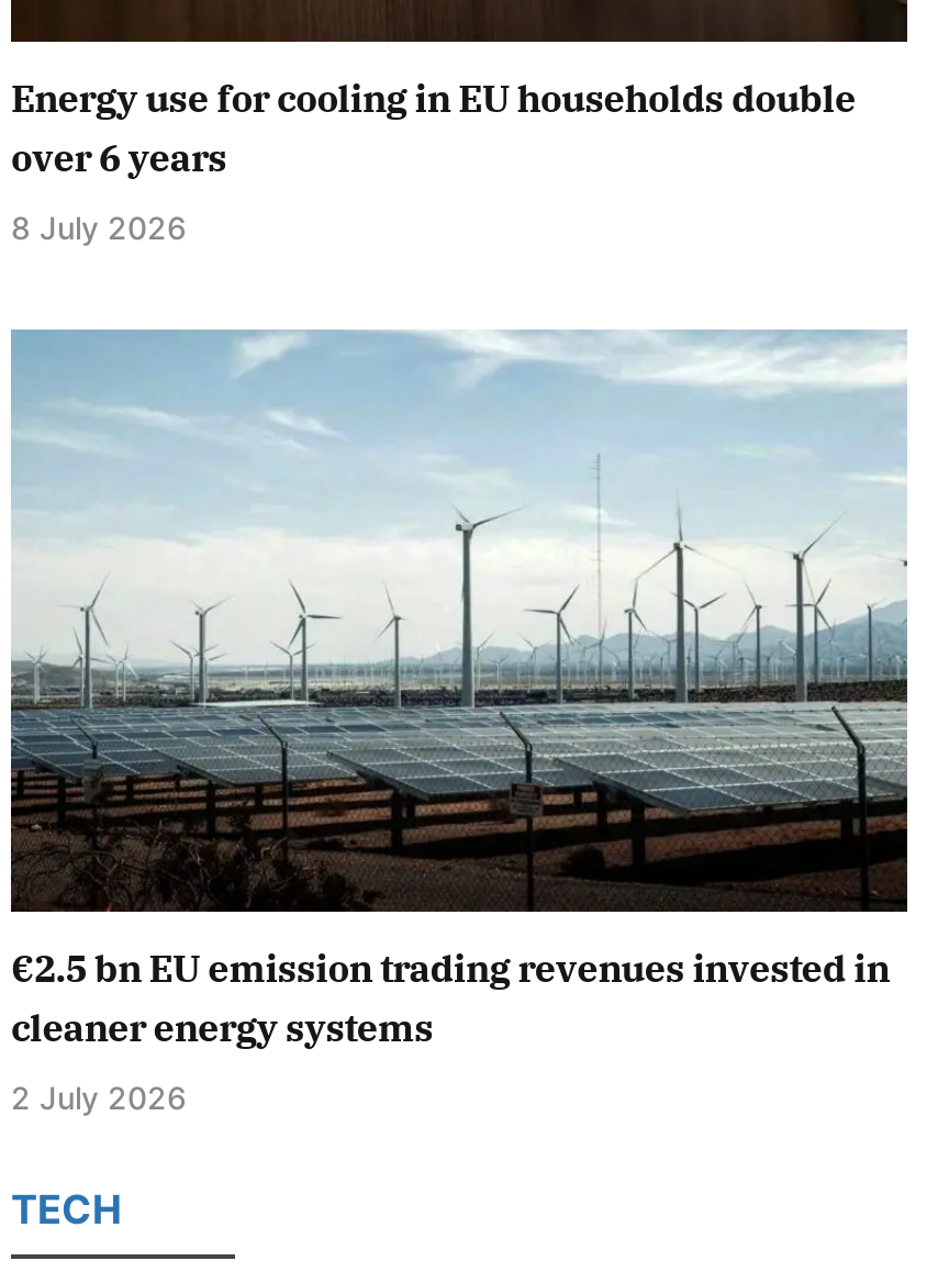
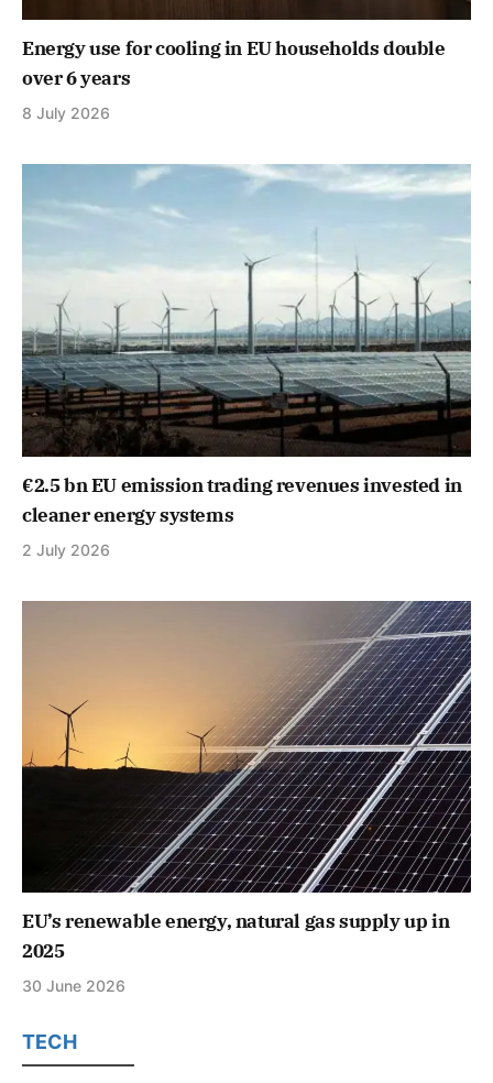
none -> [21,601,472,995] [image] | EU’s renewable energy, natural gas supply up in | 2025 | 30 June 2026

